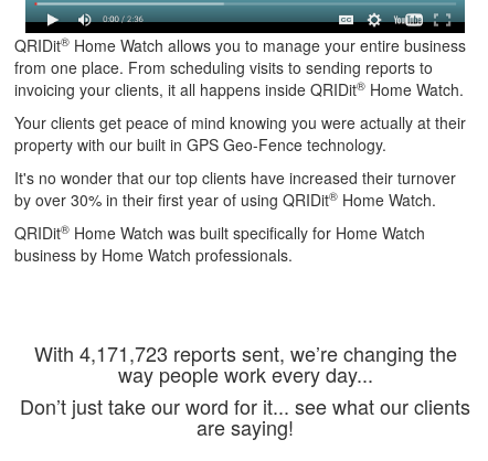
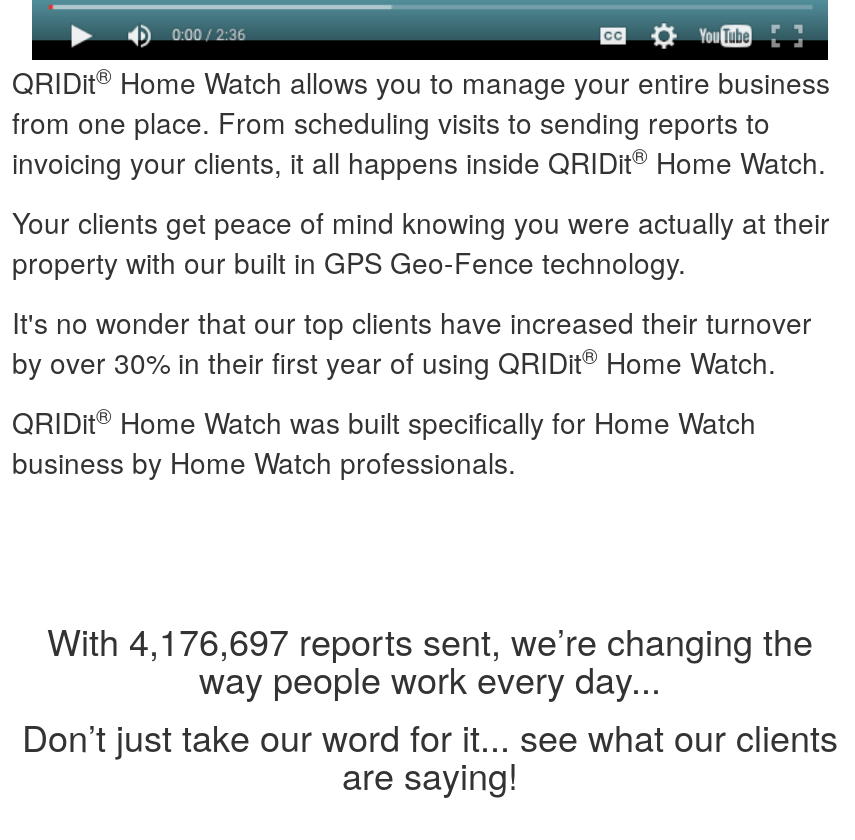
[34,339,457,367] With 4,171,723 reports sent, we’re changing the -> [47,614,813,666] With 4,176,697 reports sent, we’re changing the

